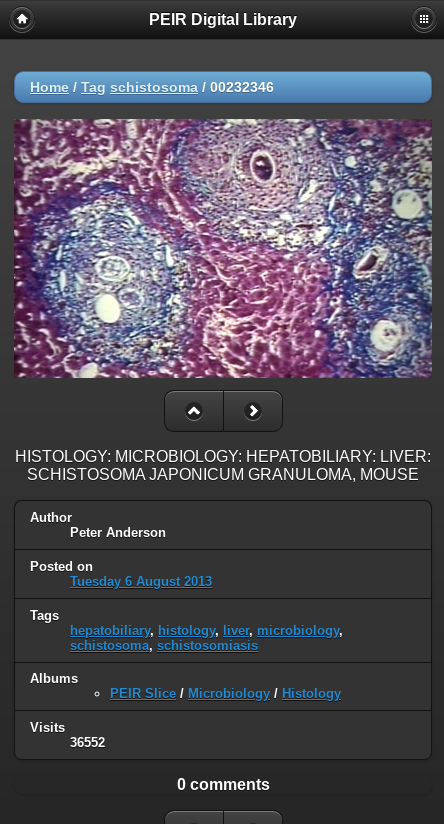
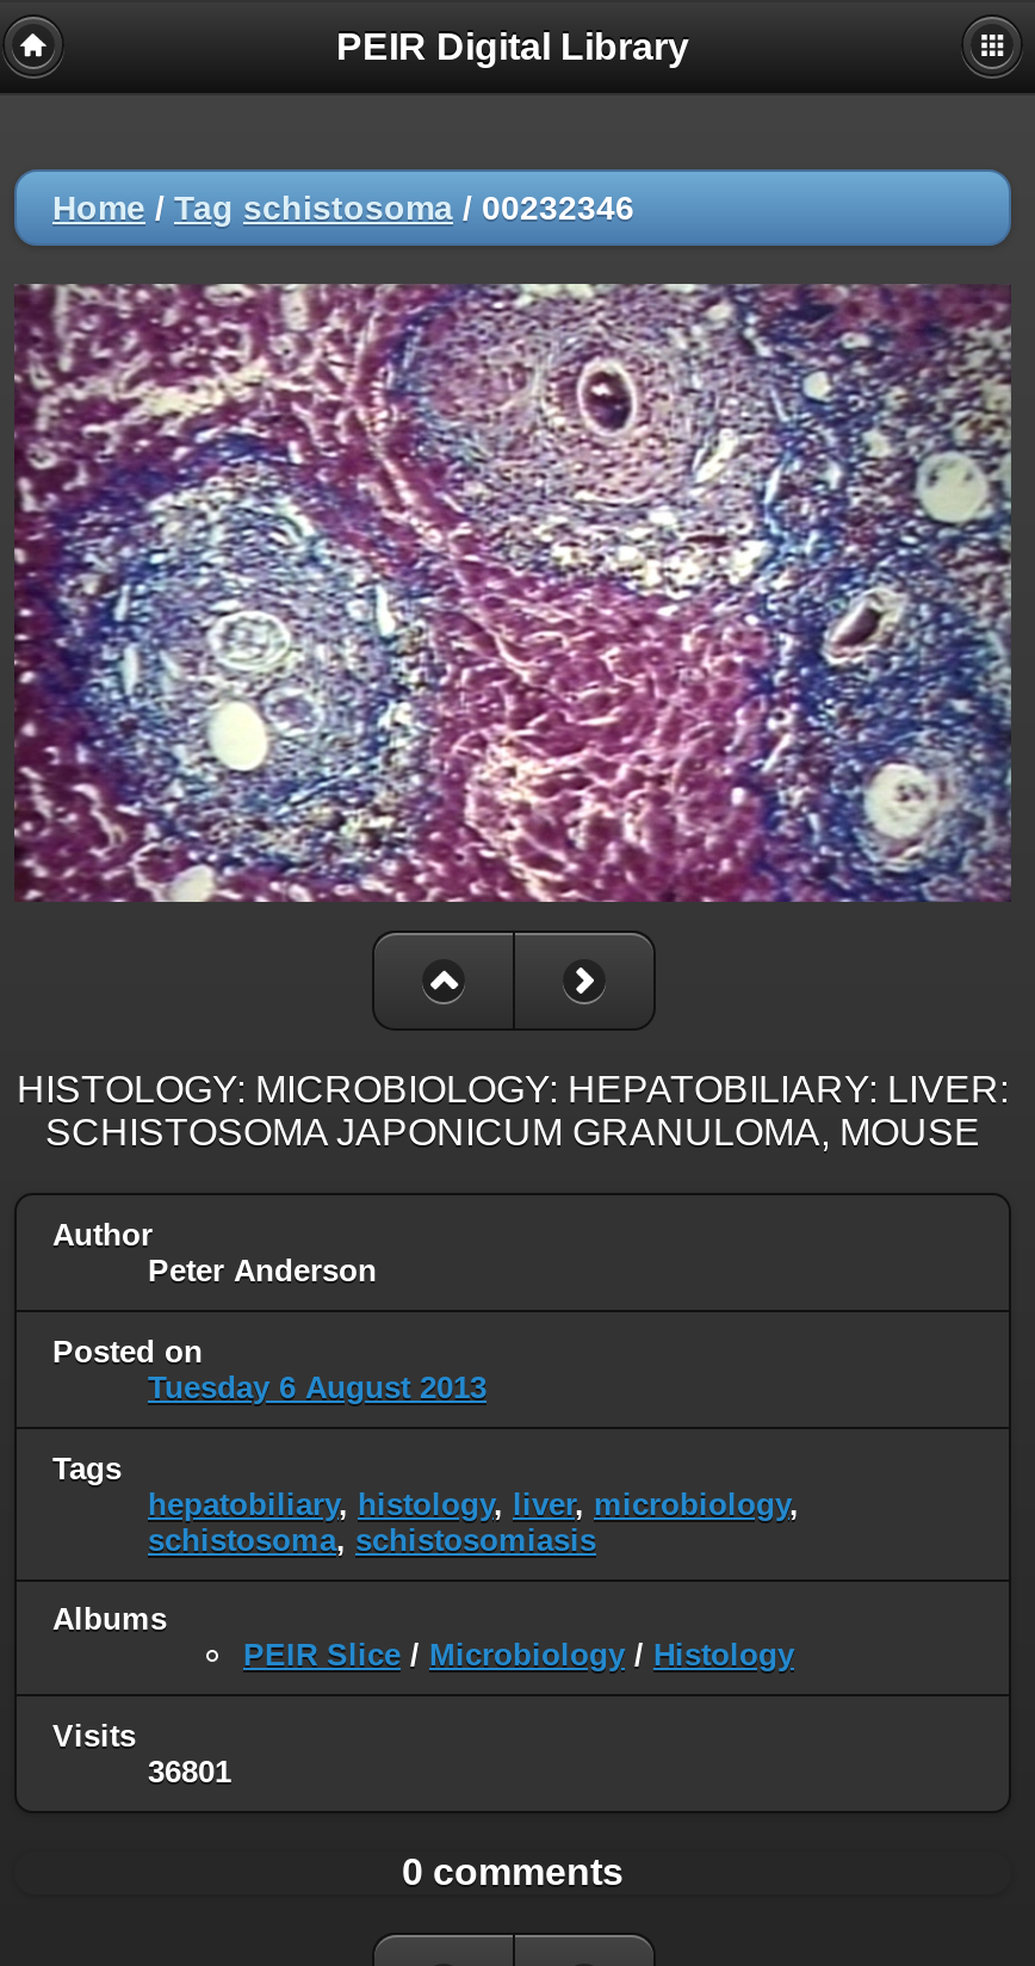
[70,735,105,750] 36552 -> [148,1755,231,1790] 36801

